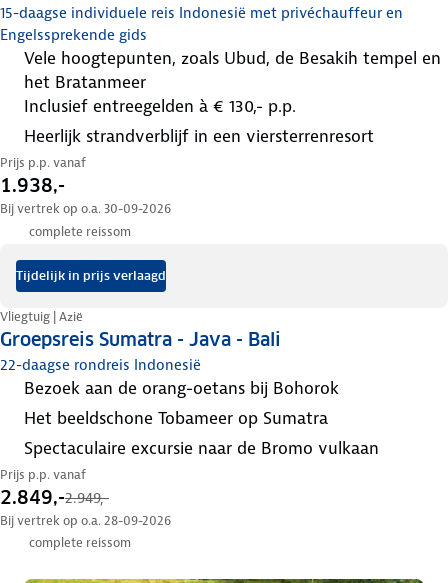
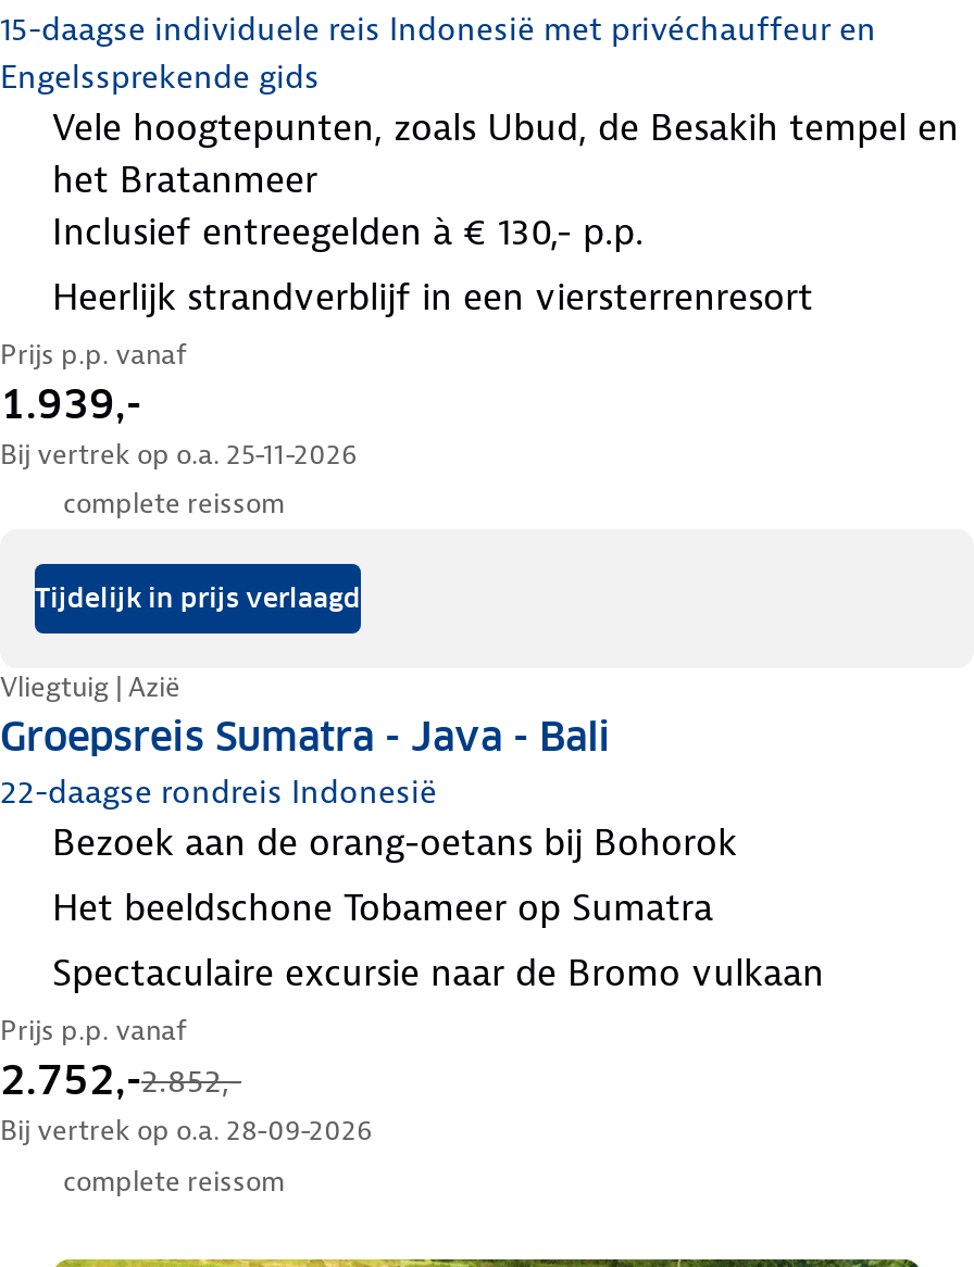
[0,174,65,197] 1.938,- -> [0,378,141,428] 1.939,-
[0,200,171,217] Bij vertrek op o.a. 30-09-2026 -> [0,435,357,472] Bij vertrek op o.a. 25-11-2026
[0,486,109,509] 2.849,-2.949,- -> [0,1056,241,1106] 2.752,-2.852,-

